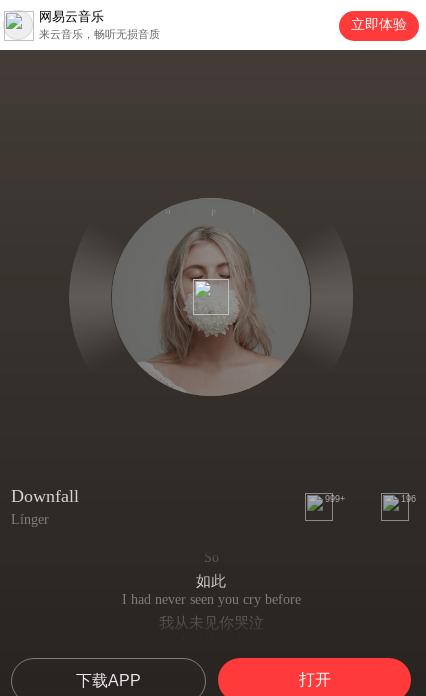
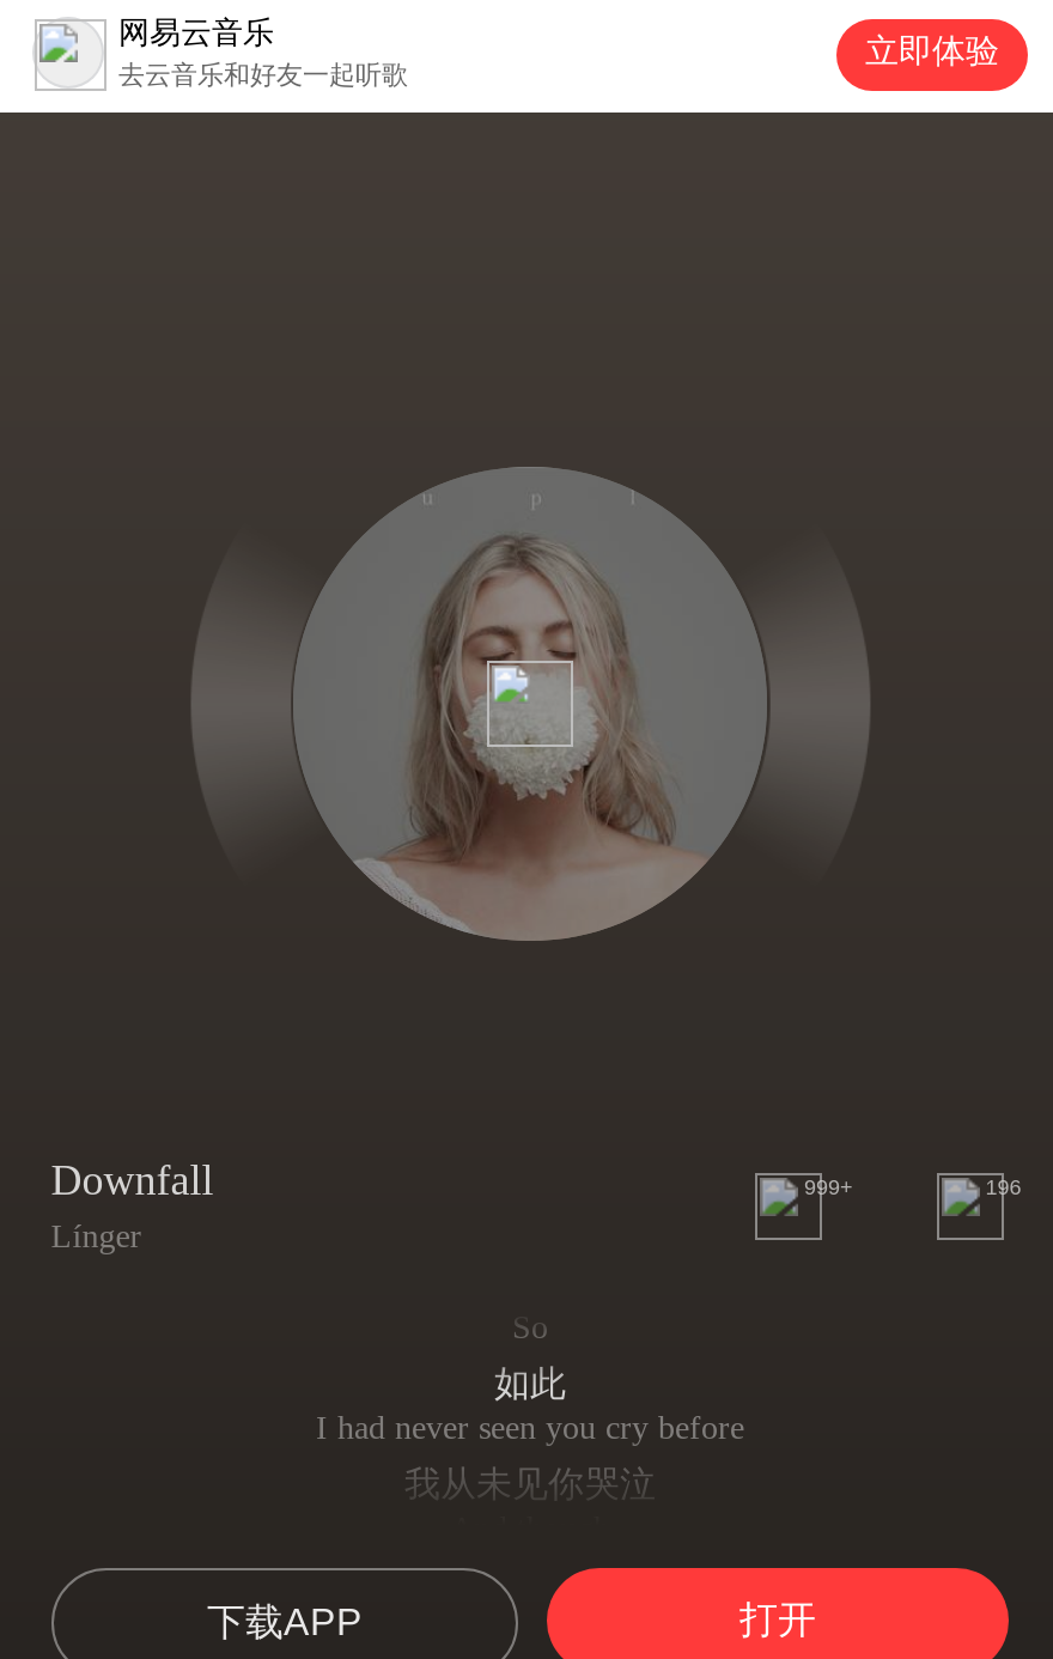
[39,28,160,40] 来云音乐，畅听无损音质 -> [118,60,408,89] 去云音乐和好友一起听歌

